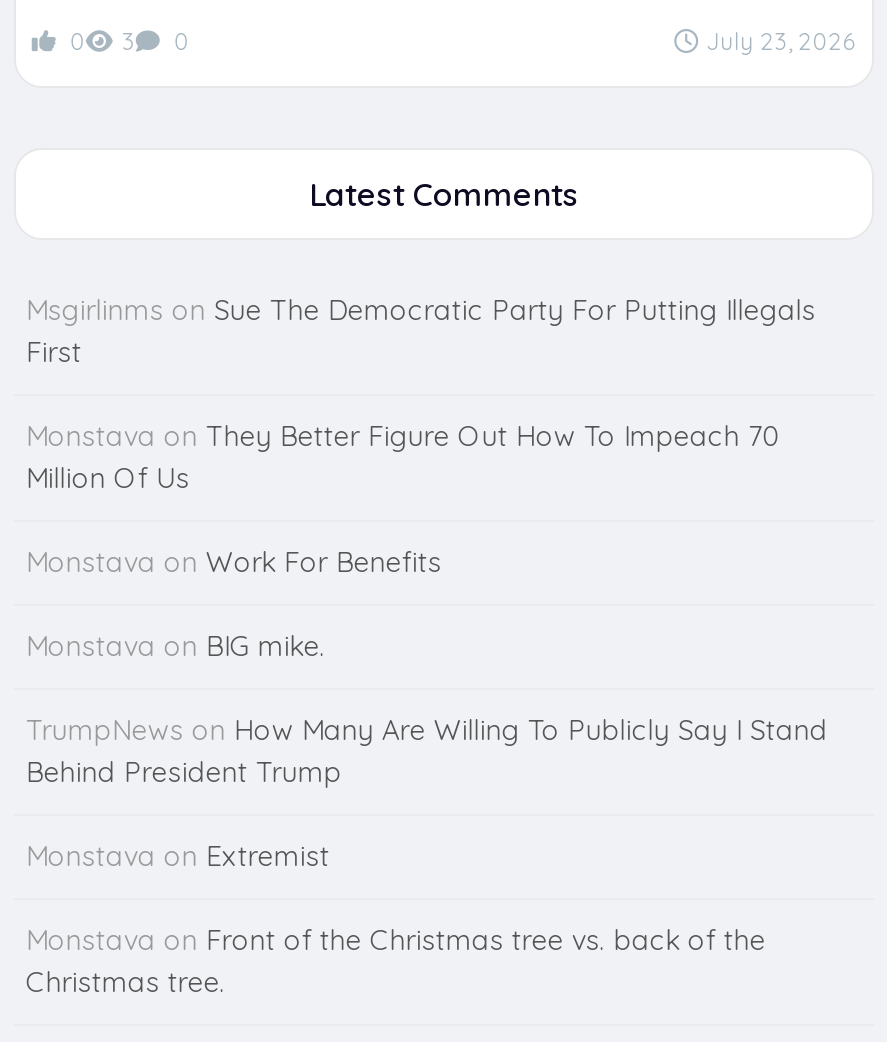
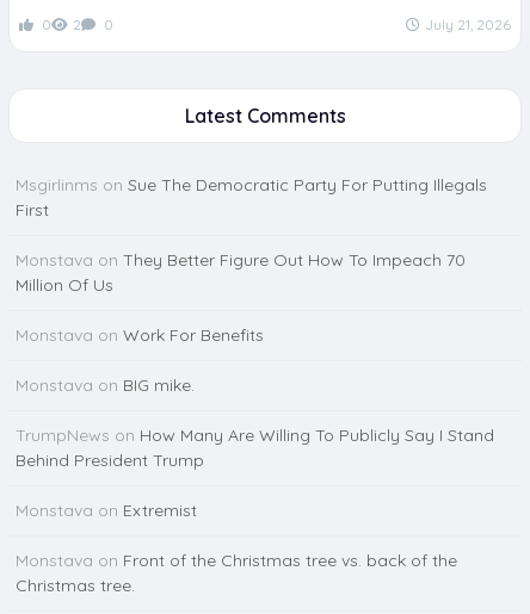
[122,25,136,55] 3 -> [73,15,81,33] 2
[706,25,856,55] July 23, 2026 -> [425,15,511,33] July 21, 2026

